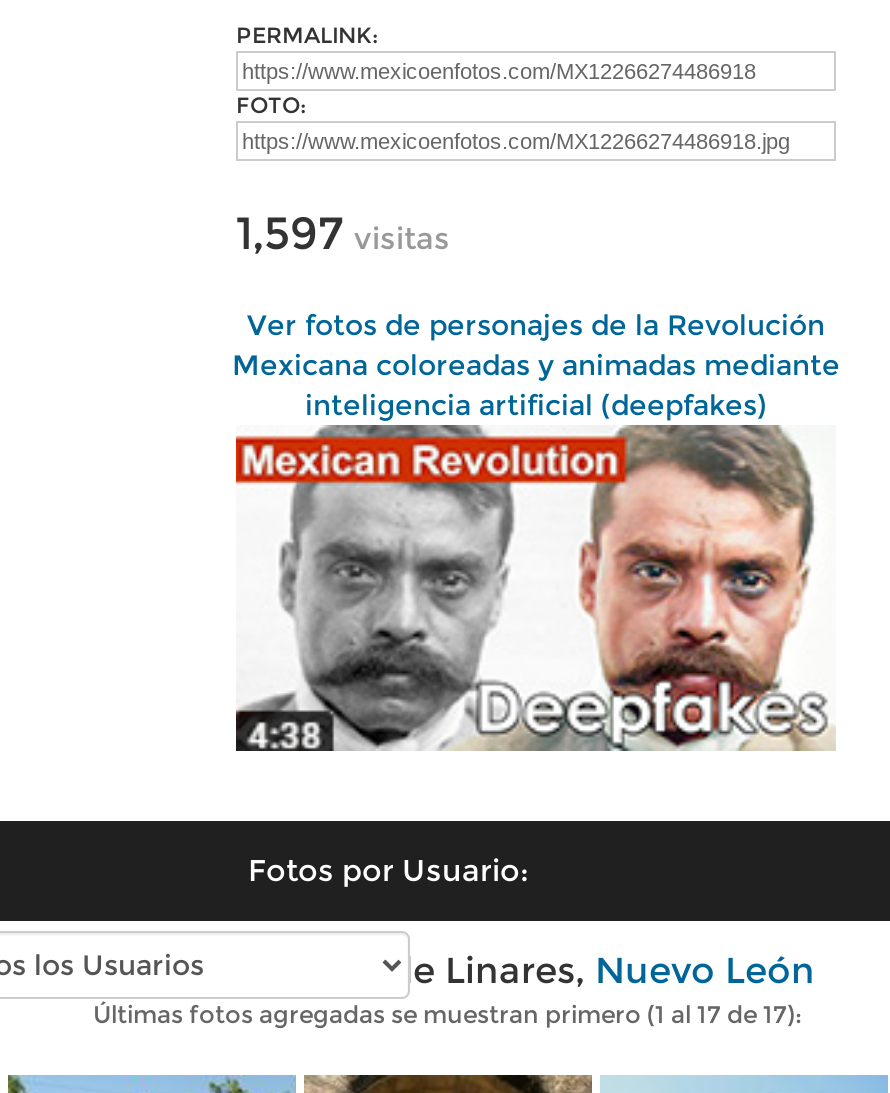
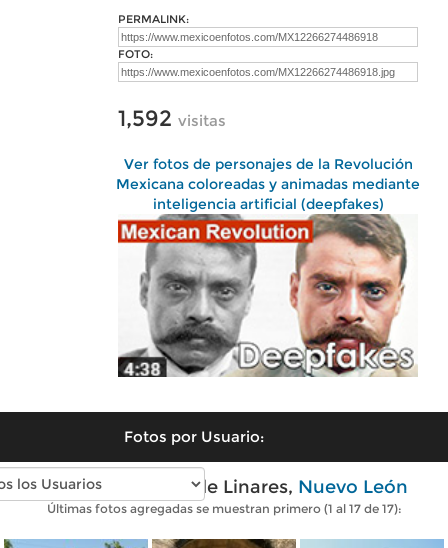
[236,205,450,261] 1,597 visitas -> [118,104,226,132] 1,592 visitas

